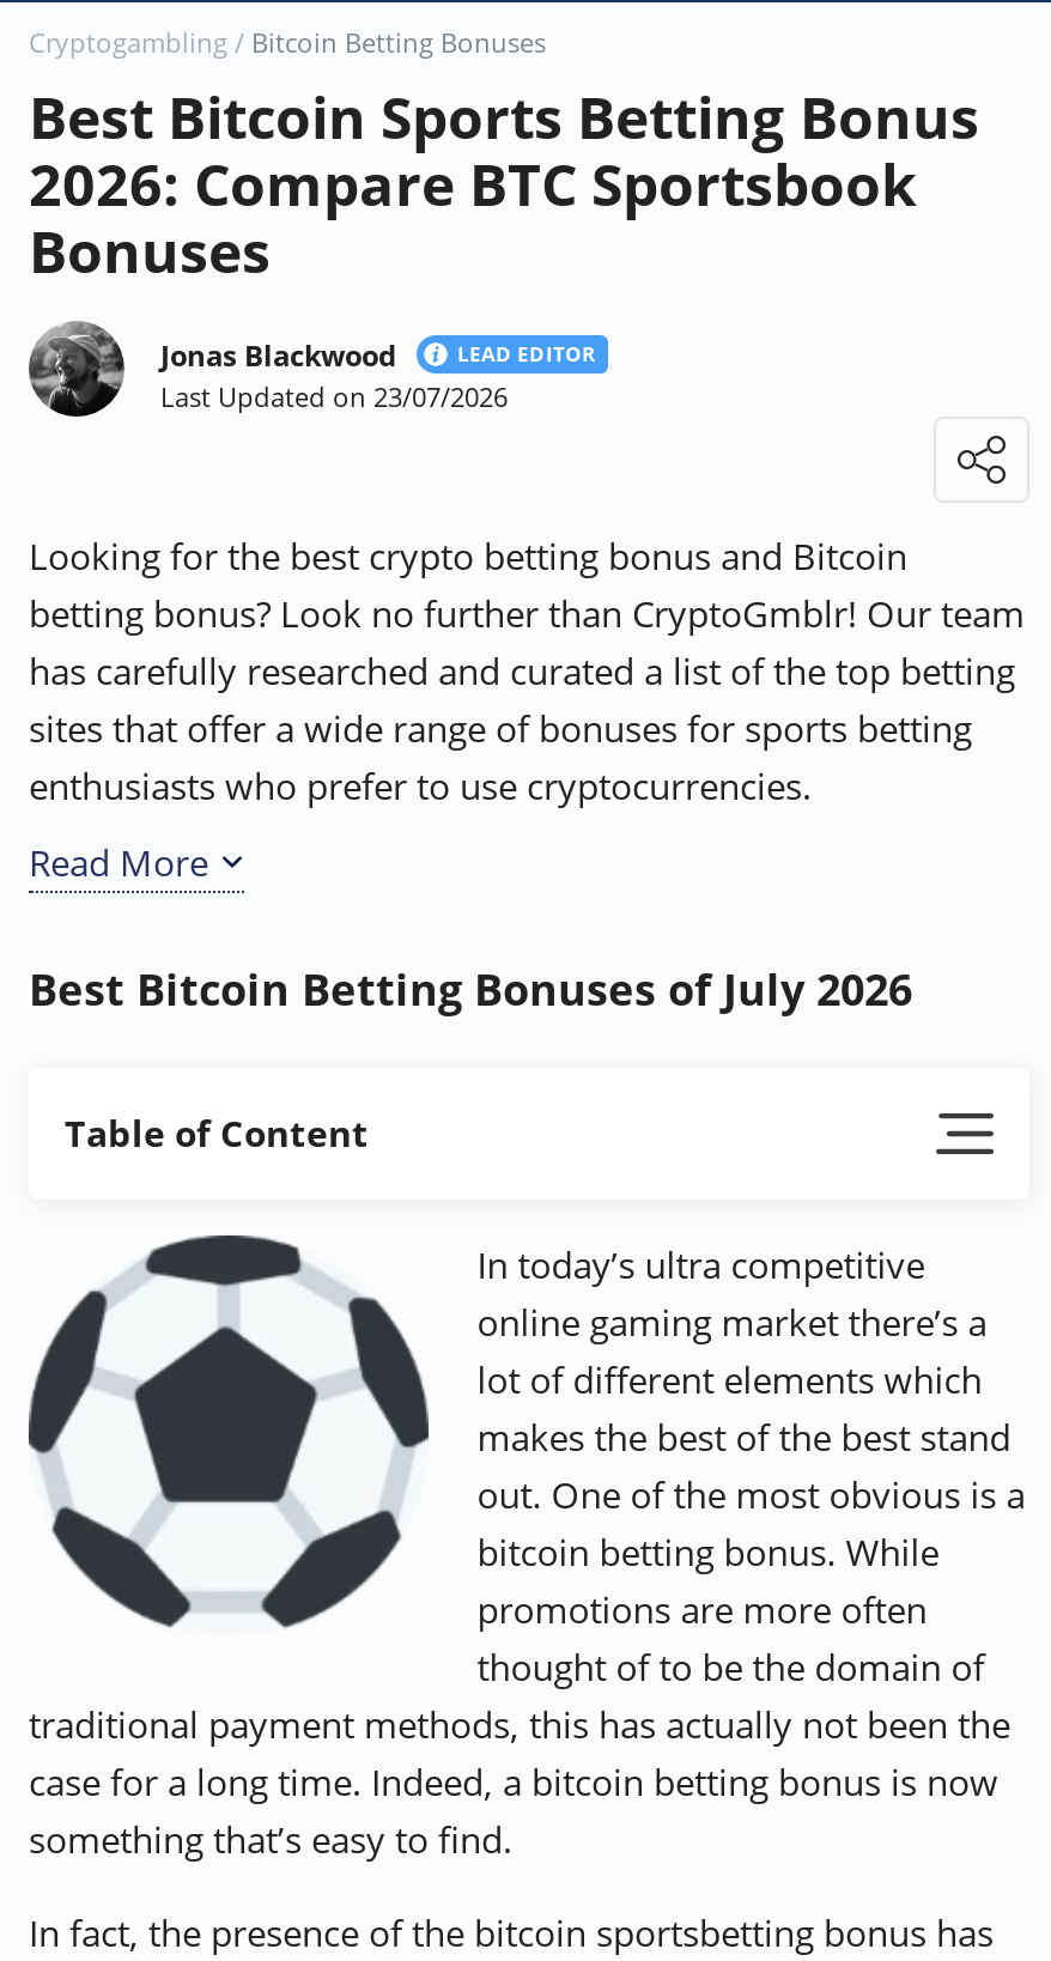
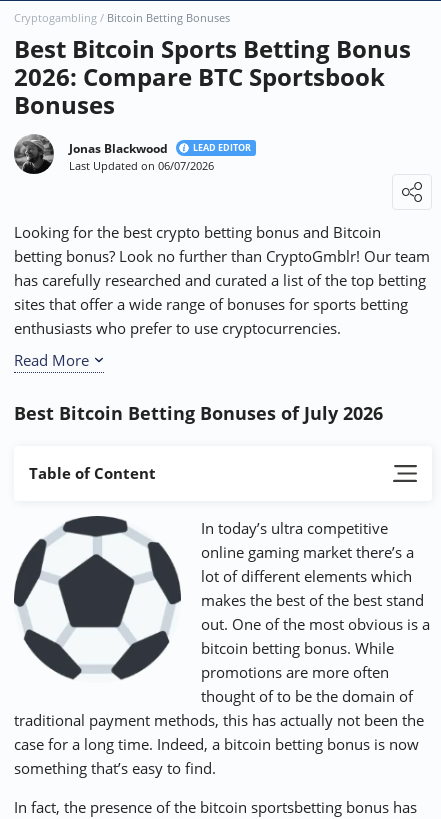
[160,377,508,413] Last Updated on 23/07/2026 -> [69,157,214,172] Last Updated on 06/07/2026

